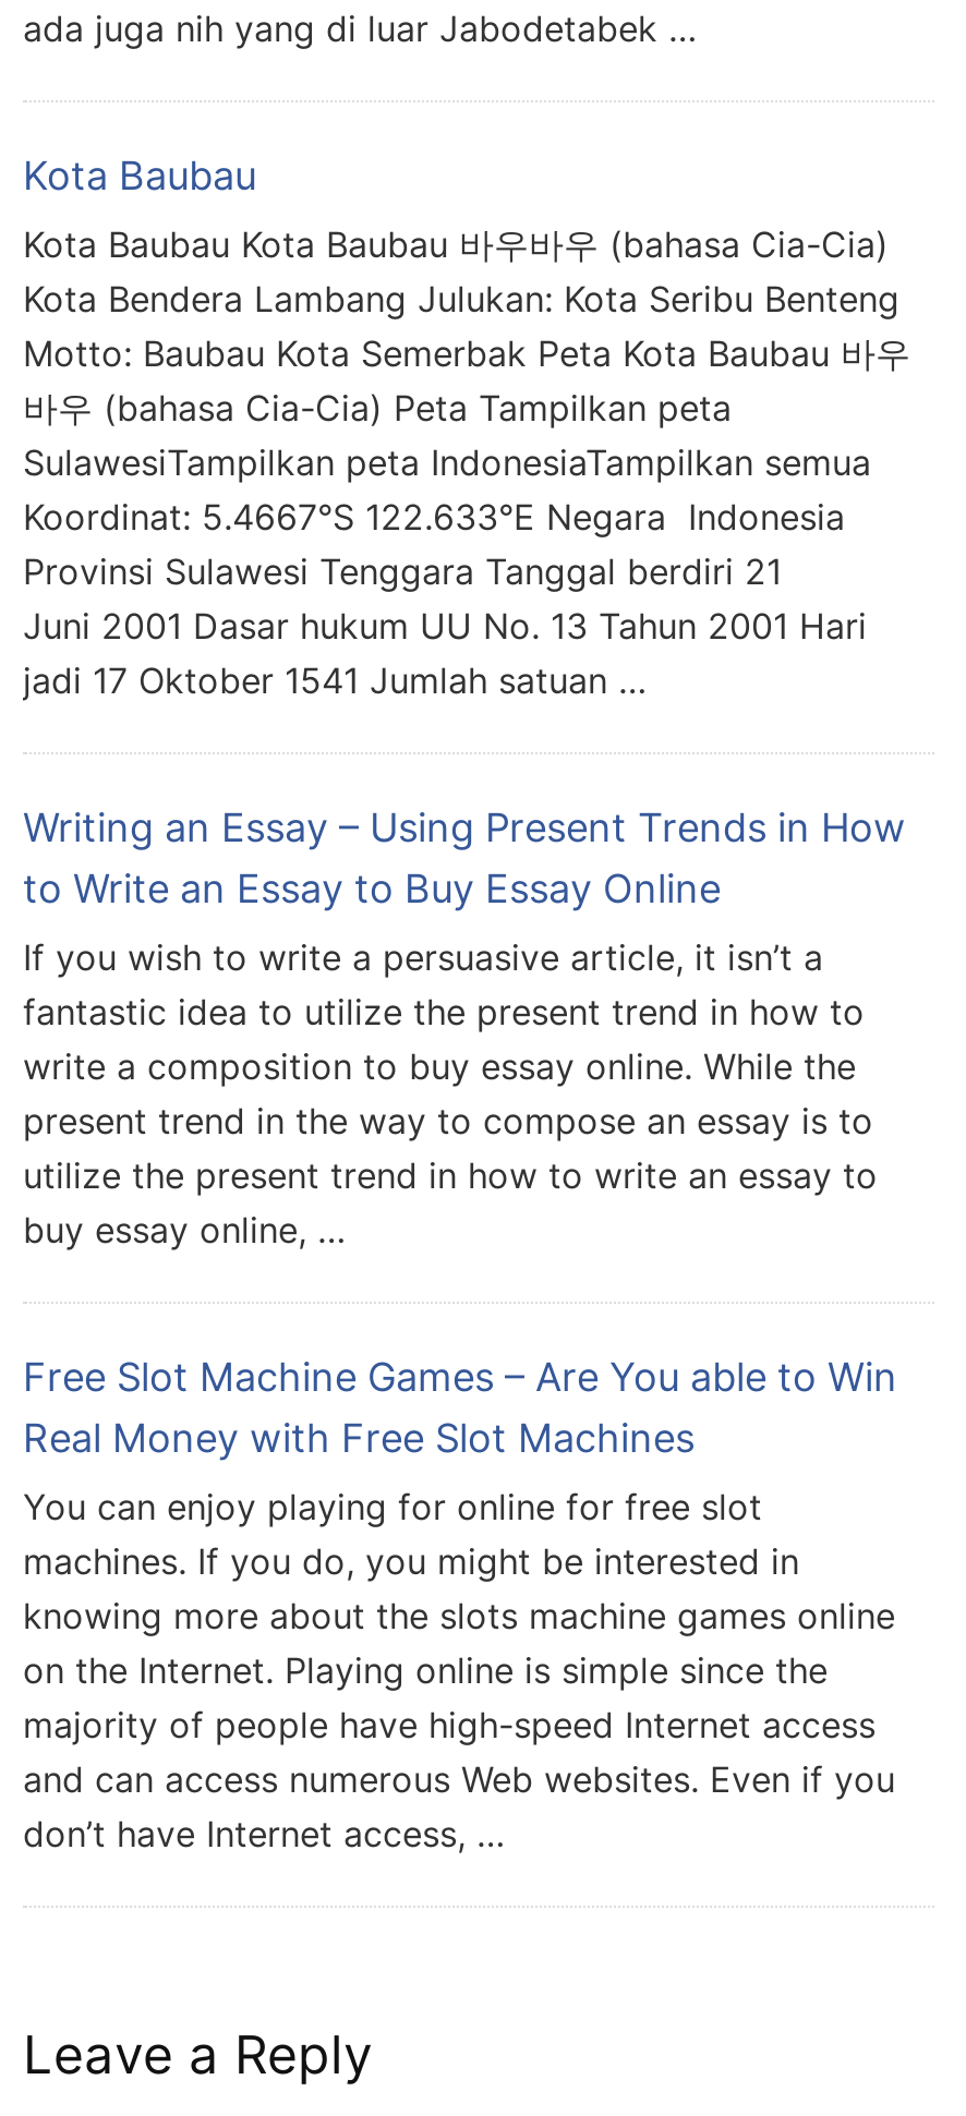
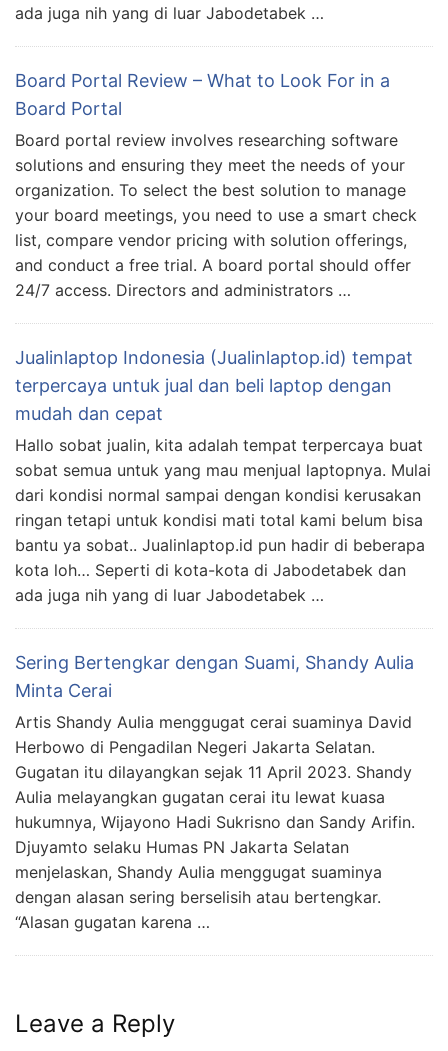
[23,153,256,198] Kota Baubau -> [15,70,390,119] Board Portal Review – What to Look For in a | Board Portal
[23,222,910,702] Kota Baubau Kota Baubau 바우바우 (bahasa Cia-Cia) | Kota Bendera Lambang Julukan: Kota Seribu Benteng | Motto: Baubau Kota Semerbak Peta Kota Baubau 바우 | 바우 (bahasa Cia-Cia) Peta Tampilkan peta | SulawesiTampilkan peta IndonesiaTampilkan semua | Koordinat: 5.4667°S 122.633°E Negara Indonesia | Provinsi Sulawesi Tenggara Tanggal berdiri 21 | Juni 2001 Dasar hukum UU No. 13 Tahun 2001 Hari | jadi 17 Oktober 1541 Jumlah satuan … -> [15,130,417,300] Board portal review involves researching software | solutions and ensuring they meet the needs of your | organization. To select the best solution to manage | your board meetings, you need to use a smart check | list, compare vendor pricing with solution offerings, | and conduct a free trial. A board portal should offer | 24/7 access. Directors and administrators …
[23,805,906,911] Writing an Essay – Using Present Trends in How | to Write an Essay to Buy Essay Online -> [15,347,413,424] Jualinlaptop Indonesia (Jualinlaptop.id) tempat | terpercaya untuk jual dan beli laptop dengan | mudah dan cepat
[23,935,878,1252] If you wish to write a persuasive article, it isn’t a | fantastic idea to utilize the present trend in how to | write a composition to buy essay online. While the | present trend in the way to compose an essay is to | utilize the present trend in how to write an essay to | buy essay online, … -> [15,435,431,605] Hallo sobat jualin, kita adalah tempat terpercaya buat | sobat semua untuk yang mau menjual laptopnya. Mulai | dari kondisi normal sampai dengan kondisi kerusakan | ringan tetapi untuk kondisi mati total kami belum bisa | bantu ya sobat.. Jualinlaptop.id pun hadir di beberapa | kota loh… Seperti di kota-kota di Jabodetabek dan | ada juga nih yang di luar Jabodetabek …
[23,1354,897,1461] Free Slot Machine Games – Are You able to Win | Real Money with Free Slot Machines -> [15,652,414,701] Sering Bertengkar dengan Suami, Shandy Aulia | Minta Cerai
[23,1485,895,1855] You can enjoy playing for online for free slot | machines. If you do, you might be interested in | knowing more about the slots machine games online | on the Internet. Playing online is simple since the | majority of people have high-speed Internet access | and can access numerous Web websites. Even if you | don’t have Internet access, … -> [15,712,415,932] Artis Shandy Aulia menggugat cerai suaminya David | Herbowo di Pengadilan Negeri Jakarta Selatan. | Gugatan itu dilayangkan sejak 11 April 2023. Shandy | Aulia melayangkan gugatan cerai itu lewat kuasa | hukumnya, Wijayono Hadi Sukrisno dan Sandy Arifin. | Djuyamto selaku Humas PN Jakarta Selatan | menjelaskan, Shandy Aulia menggugat suaminya | dengan alasan sering berselisih atau bertengkar. | “Alasan gugatan karena …

